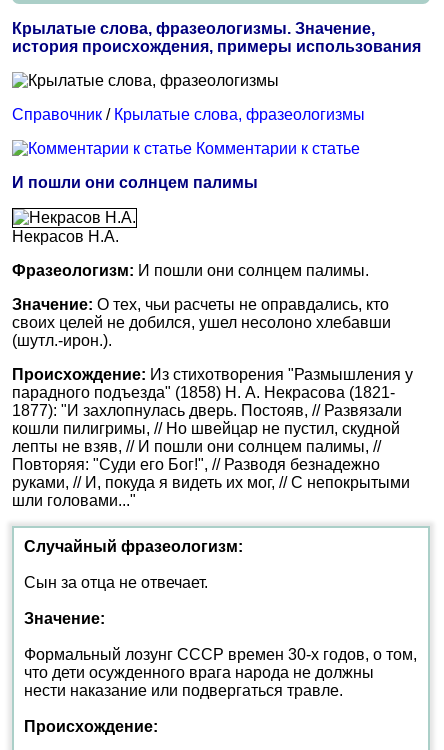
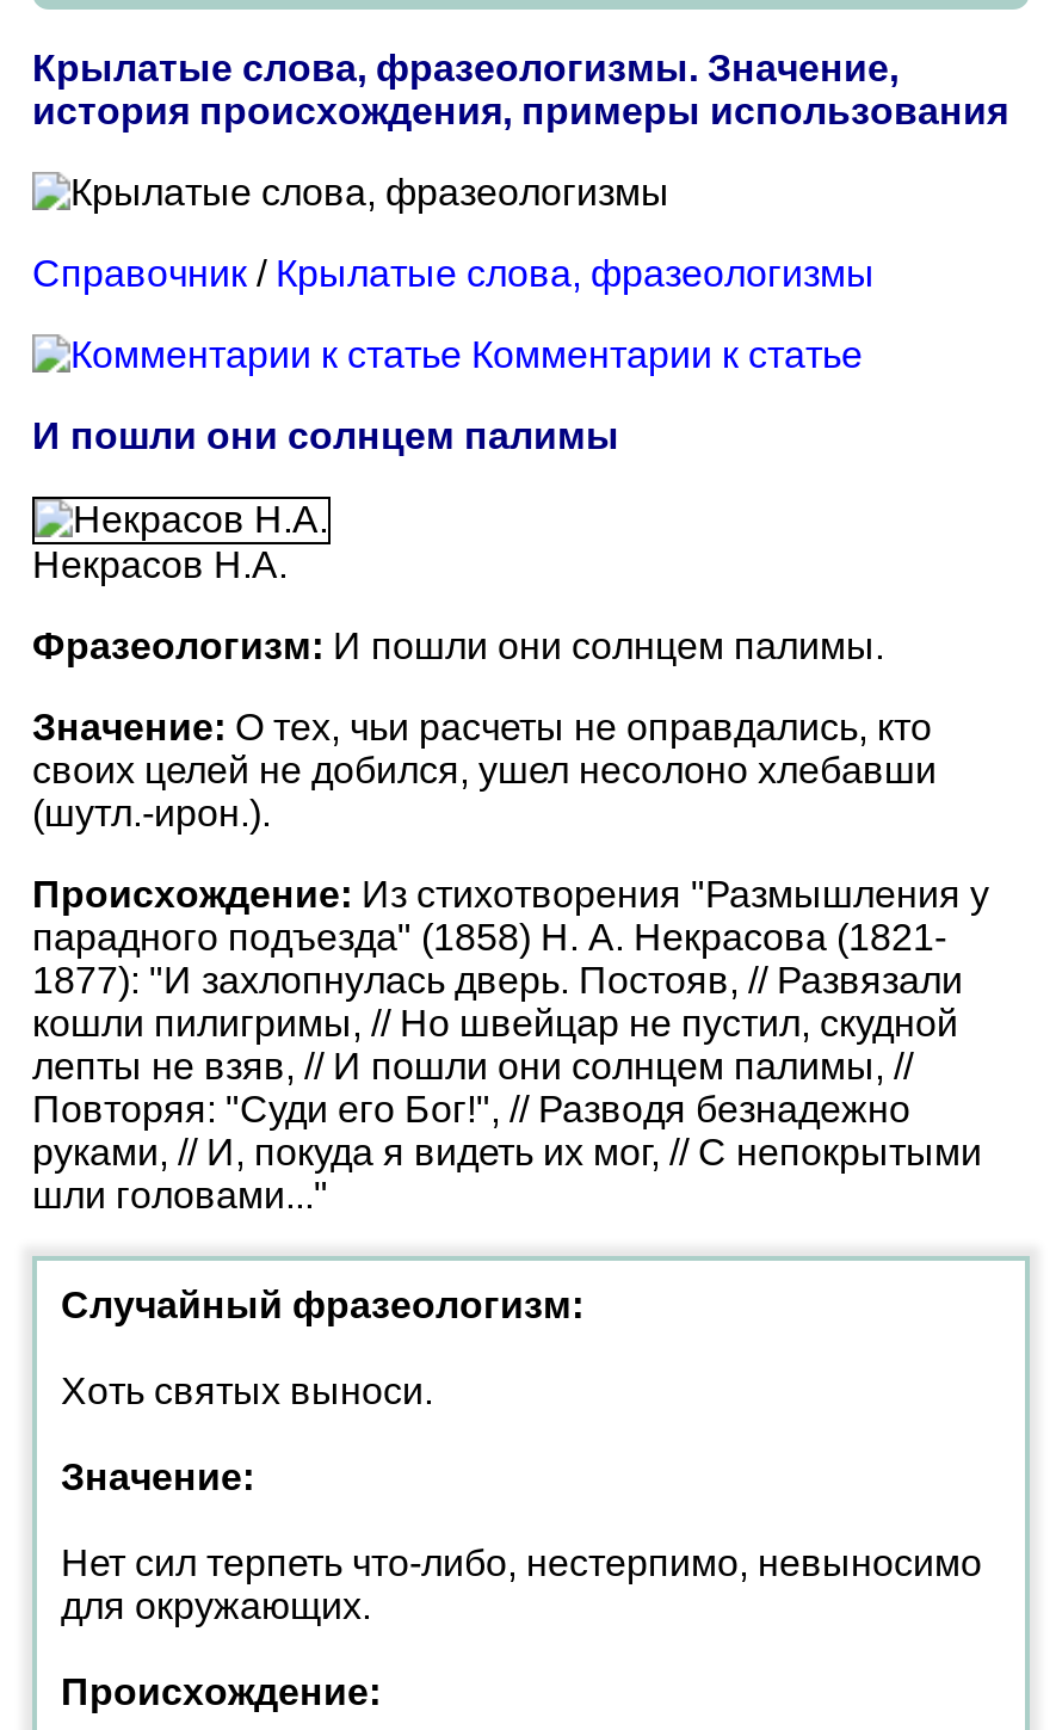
[24,574,208,591] Сын за отца не отвечает. -> [61,1371,433,1411] Хоть святых выноси.
[24,646,417,699] Формальный лозунг СССР времен 30-х годов, о том, | что дети осужденного врага народа не должны | нести наказание или подвергаться травле. -> [61,1543,982,1626] Нет сил терпеть что-либо, нестерпимо, невыносимо | для окружающих.

